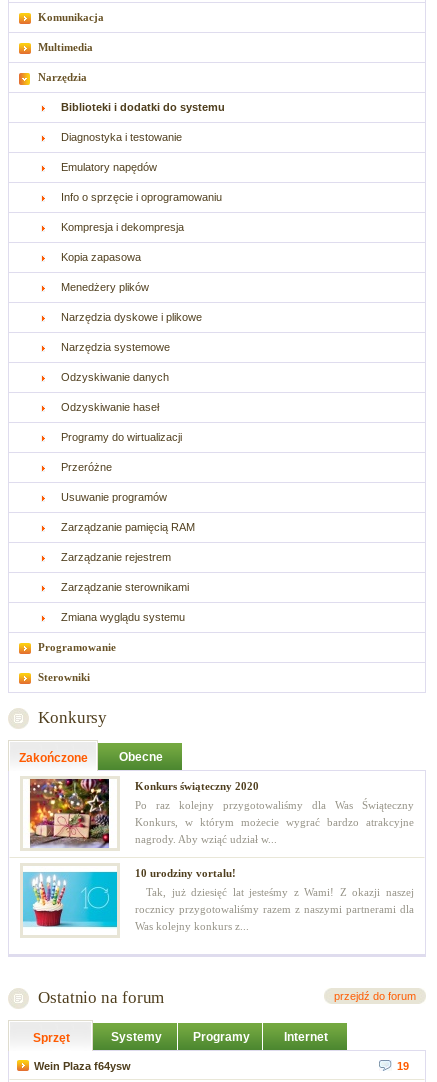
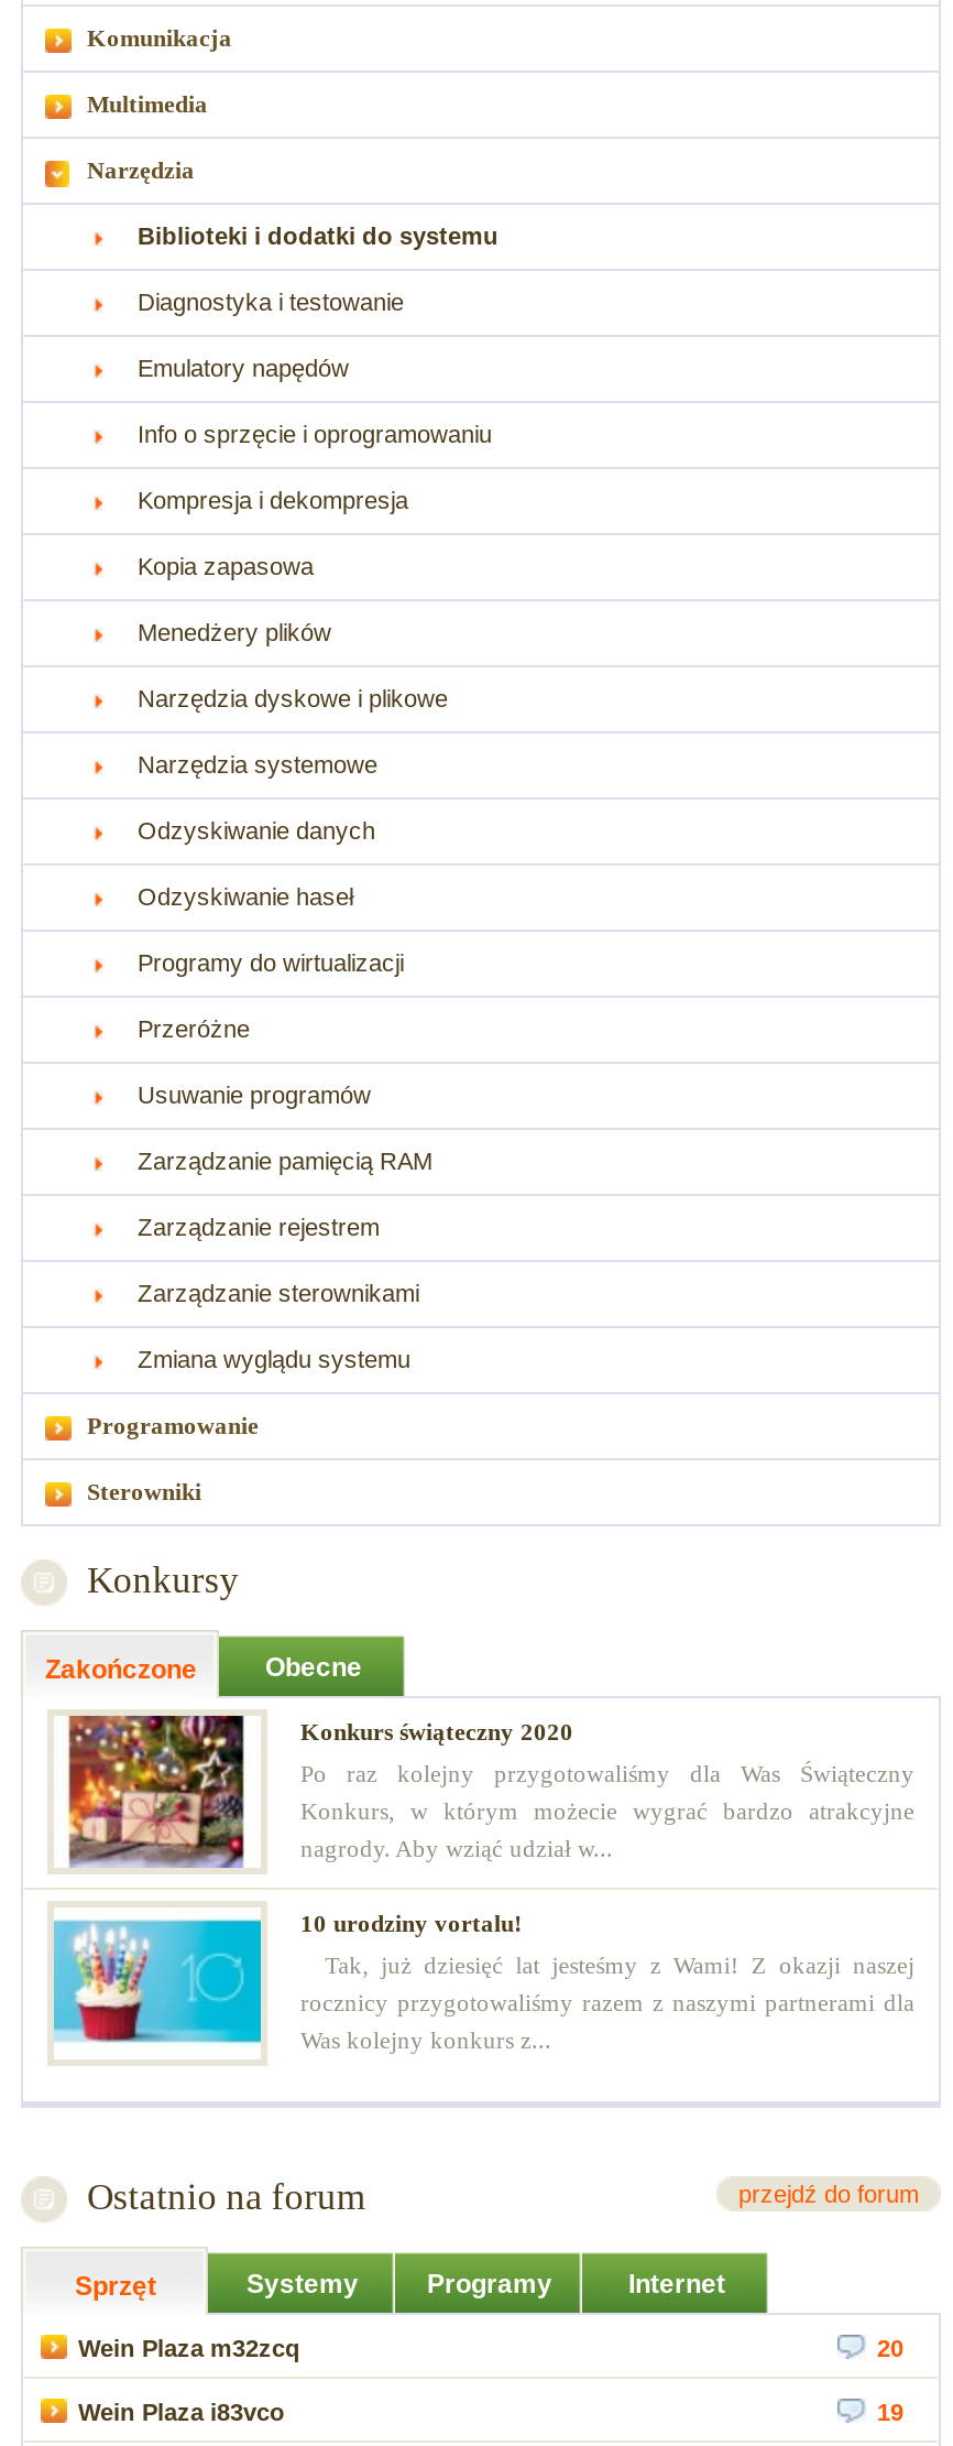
[34,1060,131,1072] Wein Plaza f64ysw -> [78,2335,903,2425] Wein Plaza m32zcq | 20 | Wein Plaza i83vco

